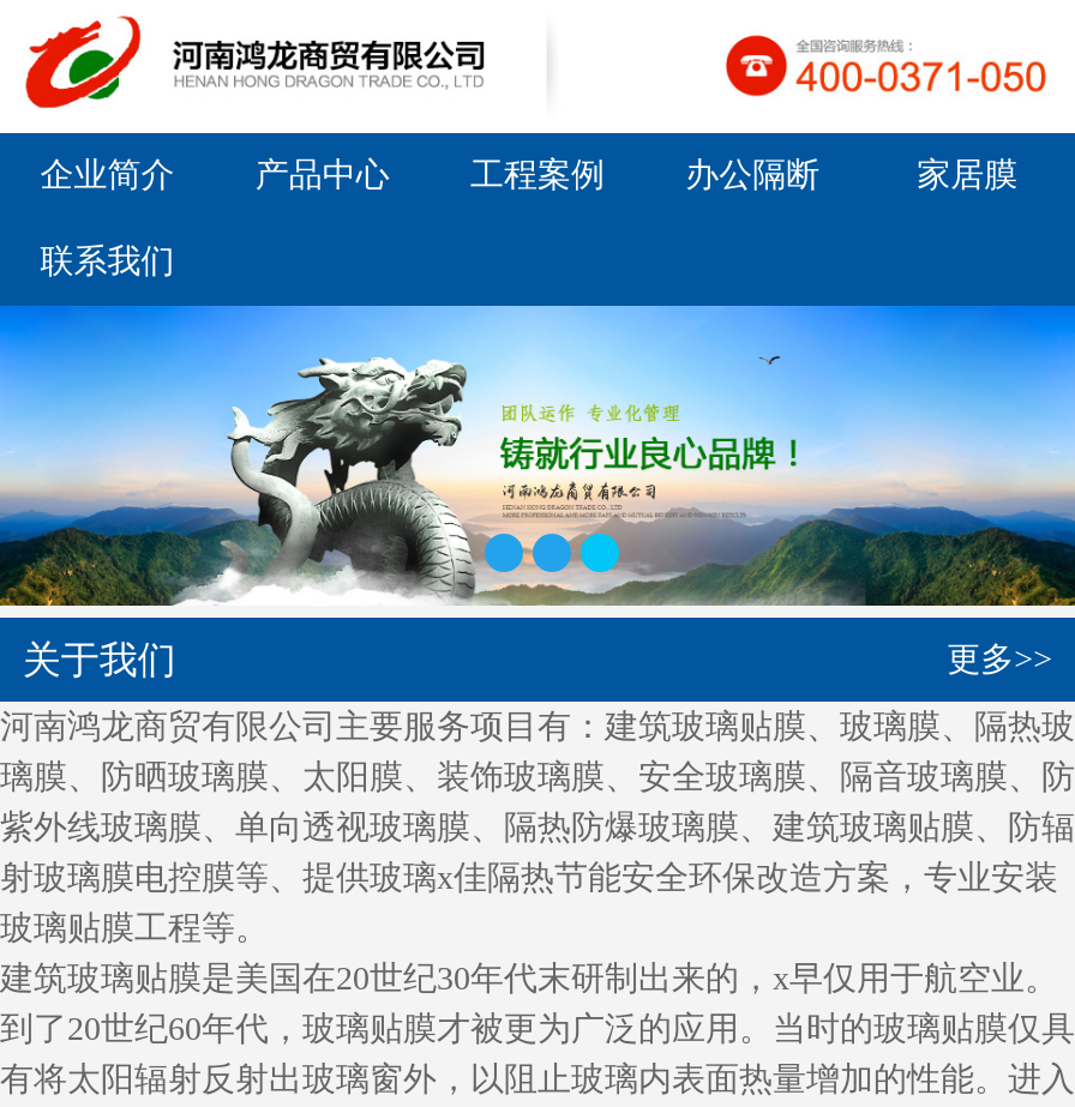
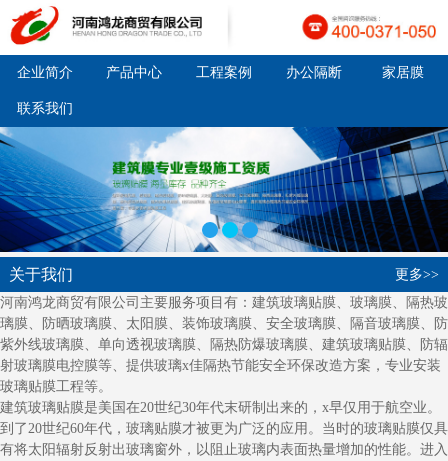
[7,303,1068,608] [image] -> [3,126,445,253] [image]

